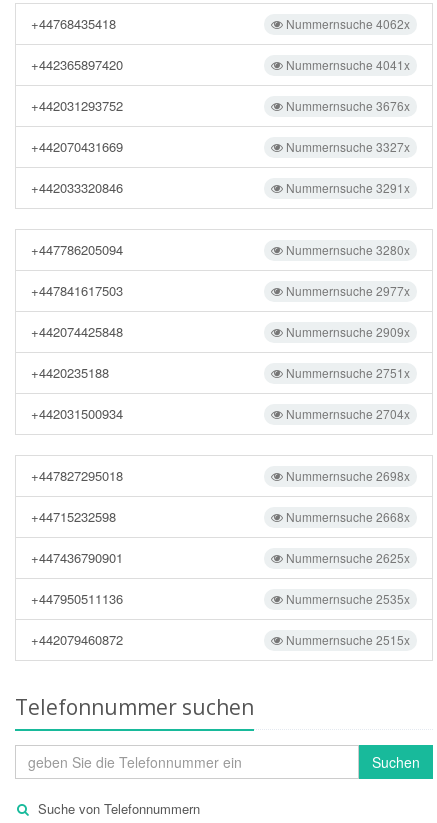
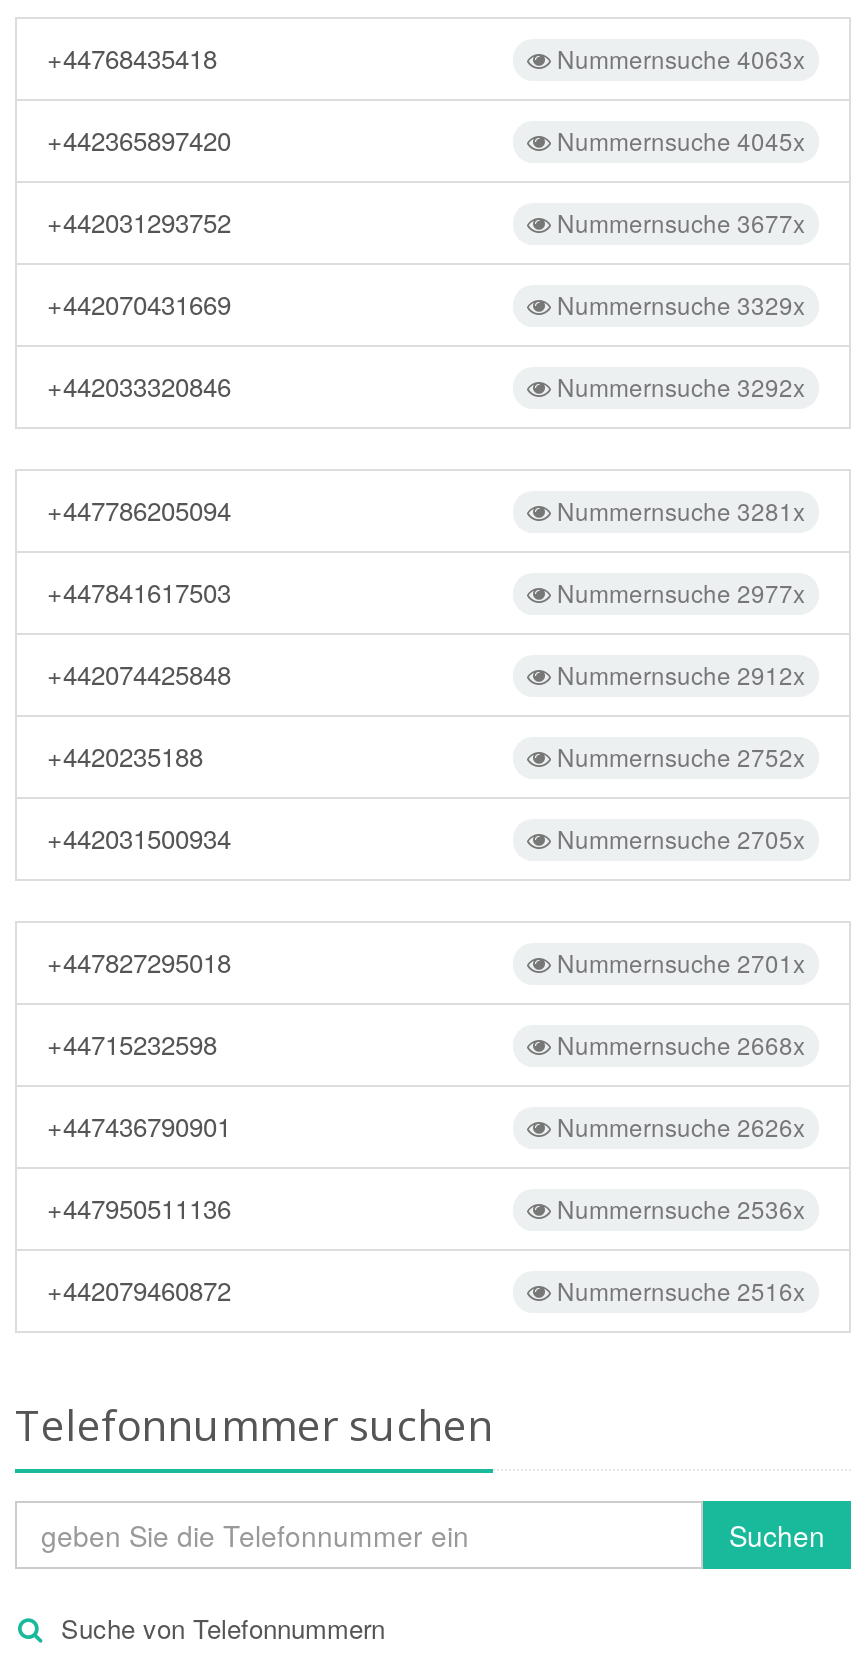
[283,15,410,32] Nummernsuche 4062x -> [551,41,805,75] Nummernsuche 4063x
[283,56,410,73] Nummernsuche 4041x -> [551,123,805,157] Nummernsuche 4045x
[283,97,410,114] Nummernsuche 3676x -> [551,205,805,239] Nummernsuche 3677x
[283,138,410,155] Nummernsuche 3327x -> [551,287,805,321] Nummernsuche 3329x
[283,179,410,196] Nummernsuche 3291x -> [551,369,805,403] Nummernsuche 3292x
[283,241,410,258] Nummernsuche 3280x -> [551,493,805,527] Nummernsuche 3281x
[283,323,410,340] Nummernsuche 2909x -> [551,657,805,691] Nummernsuche 2912x
[283,364,410,381] Nummernsuche 2751x -> [551,739,805,773] Nummernsuche 2752x
[283,405,410,422] Nummernsuche 2704x -> [551,821,805,855] Nummernsuche 2705x
[283,467,410,484] Nummernsuche 2698x -> [551,945,805,979] Nummernsuche 2701x
[283,549,410,566] Nummernsuche 2625x -> [551,1109,805,1143] Nummernsuche 2626x
[283,590,410,607] Nummernsuche 2535x -> [551,1191,805,1225] Nummernsuche 2536x
[283,631,410,648] Nummernsuche 2515x -> [551,1273,805,1307] Nummernsuche 2516x

